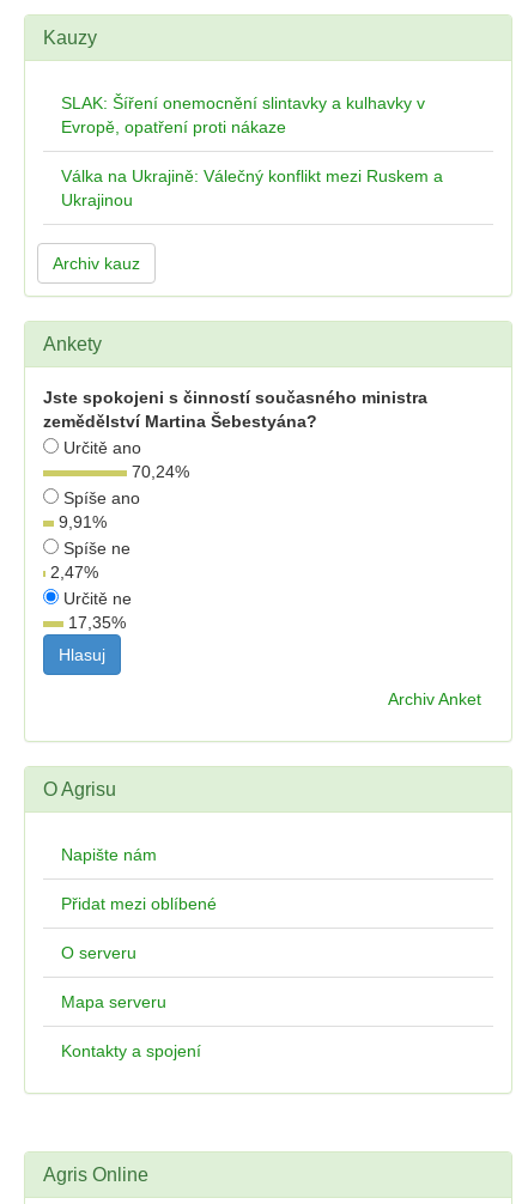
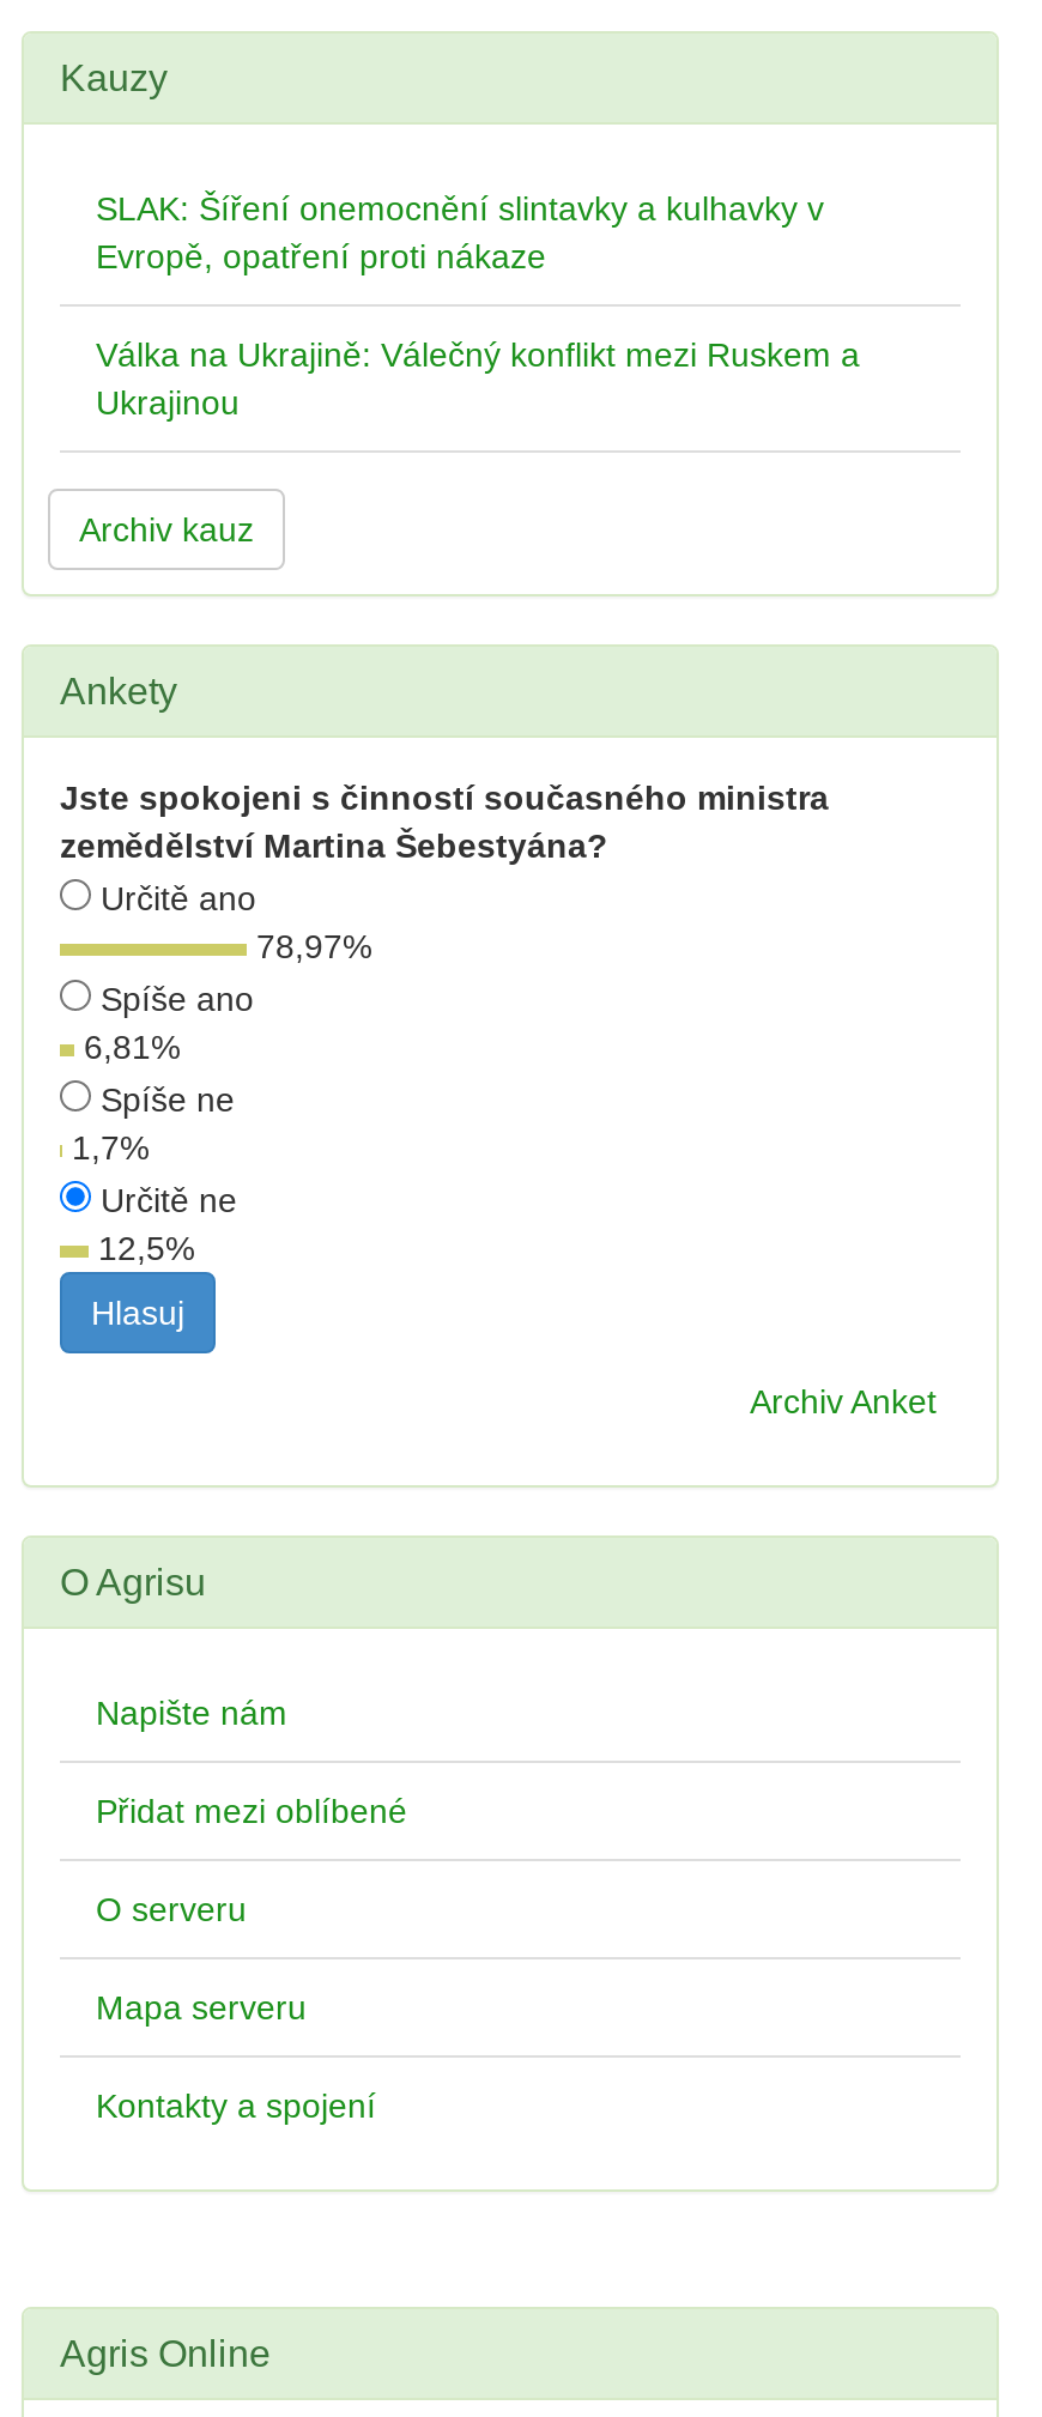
[127,462,189,481] 70,24% -> [247,928,371,966] 78,97%
[54,513,107,532] 9,91% -> [74,1028,180,1067] 6,81%
[45,563,98,582] 2,47% -> [62,1129,149,1167] 1,7%
[63,613,126,632] 17,35% -> [89,1230,194,1268] 12,5%

